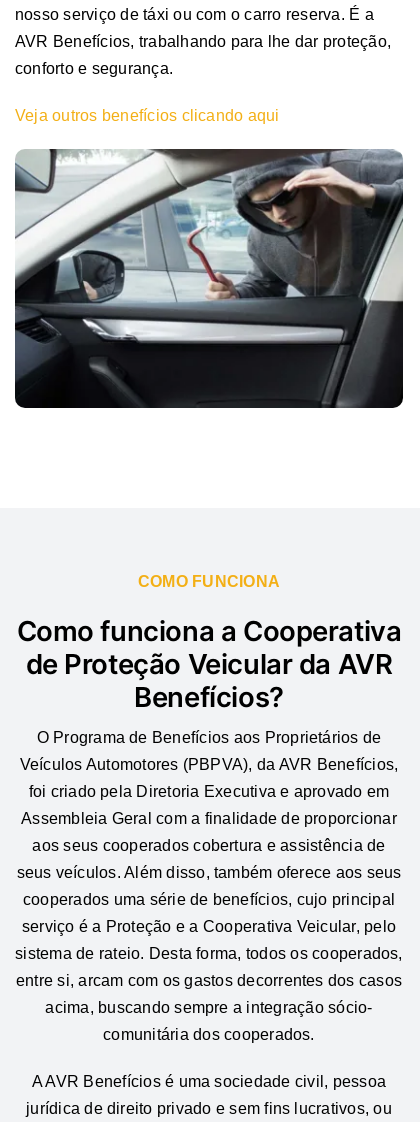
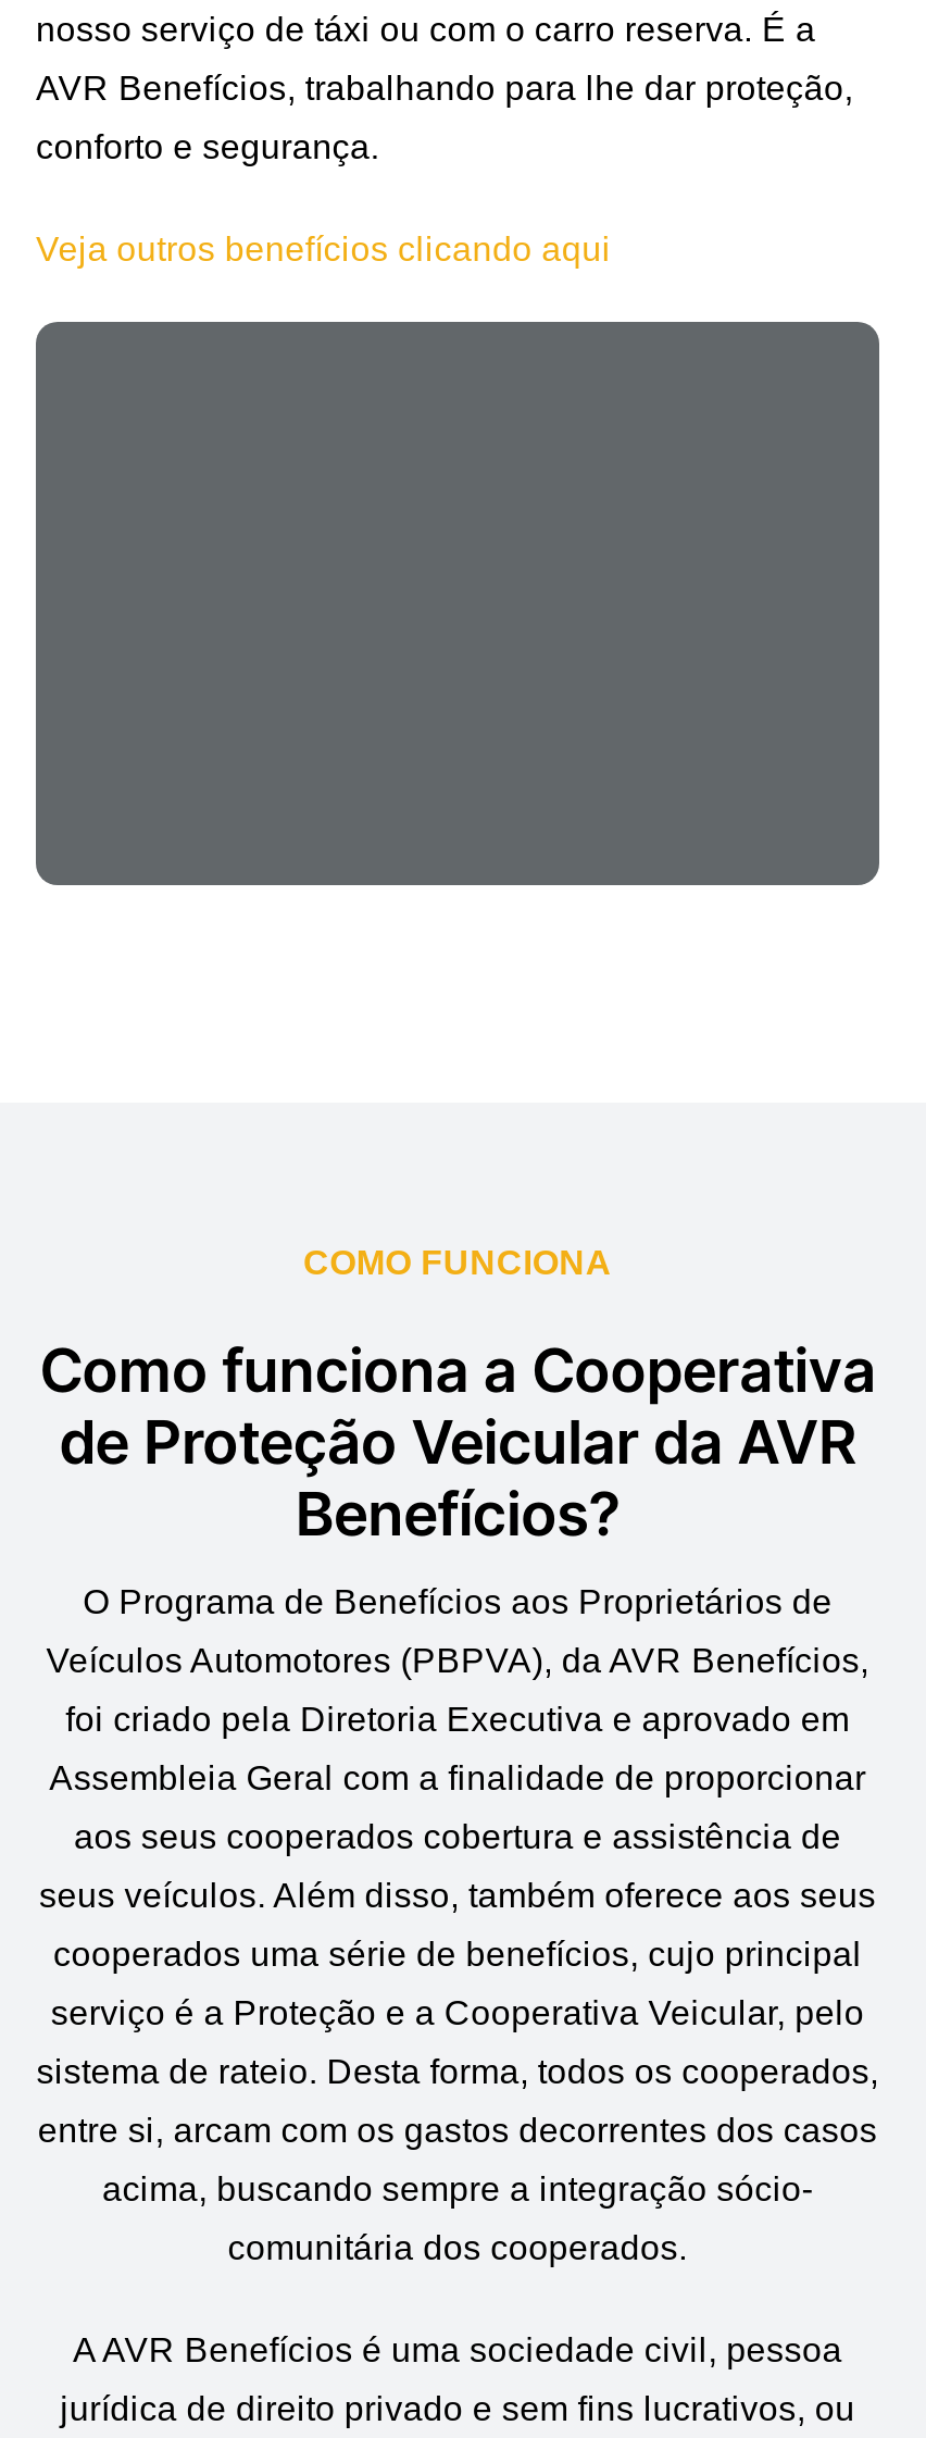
[15,149,404,408] [image] -> none

